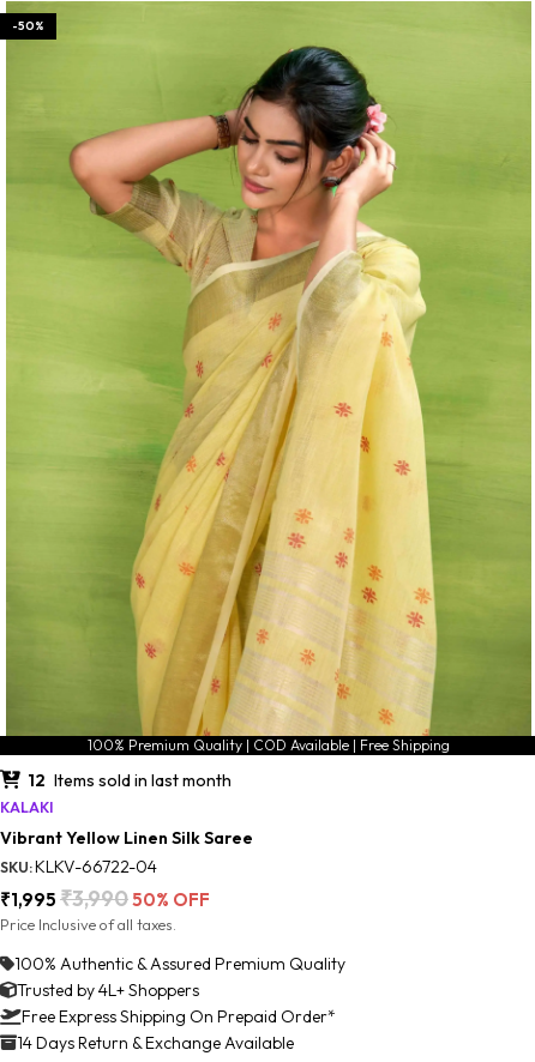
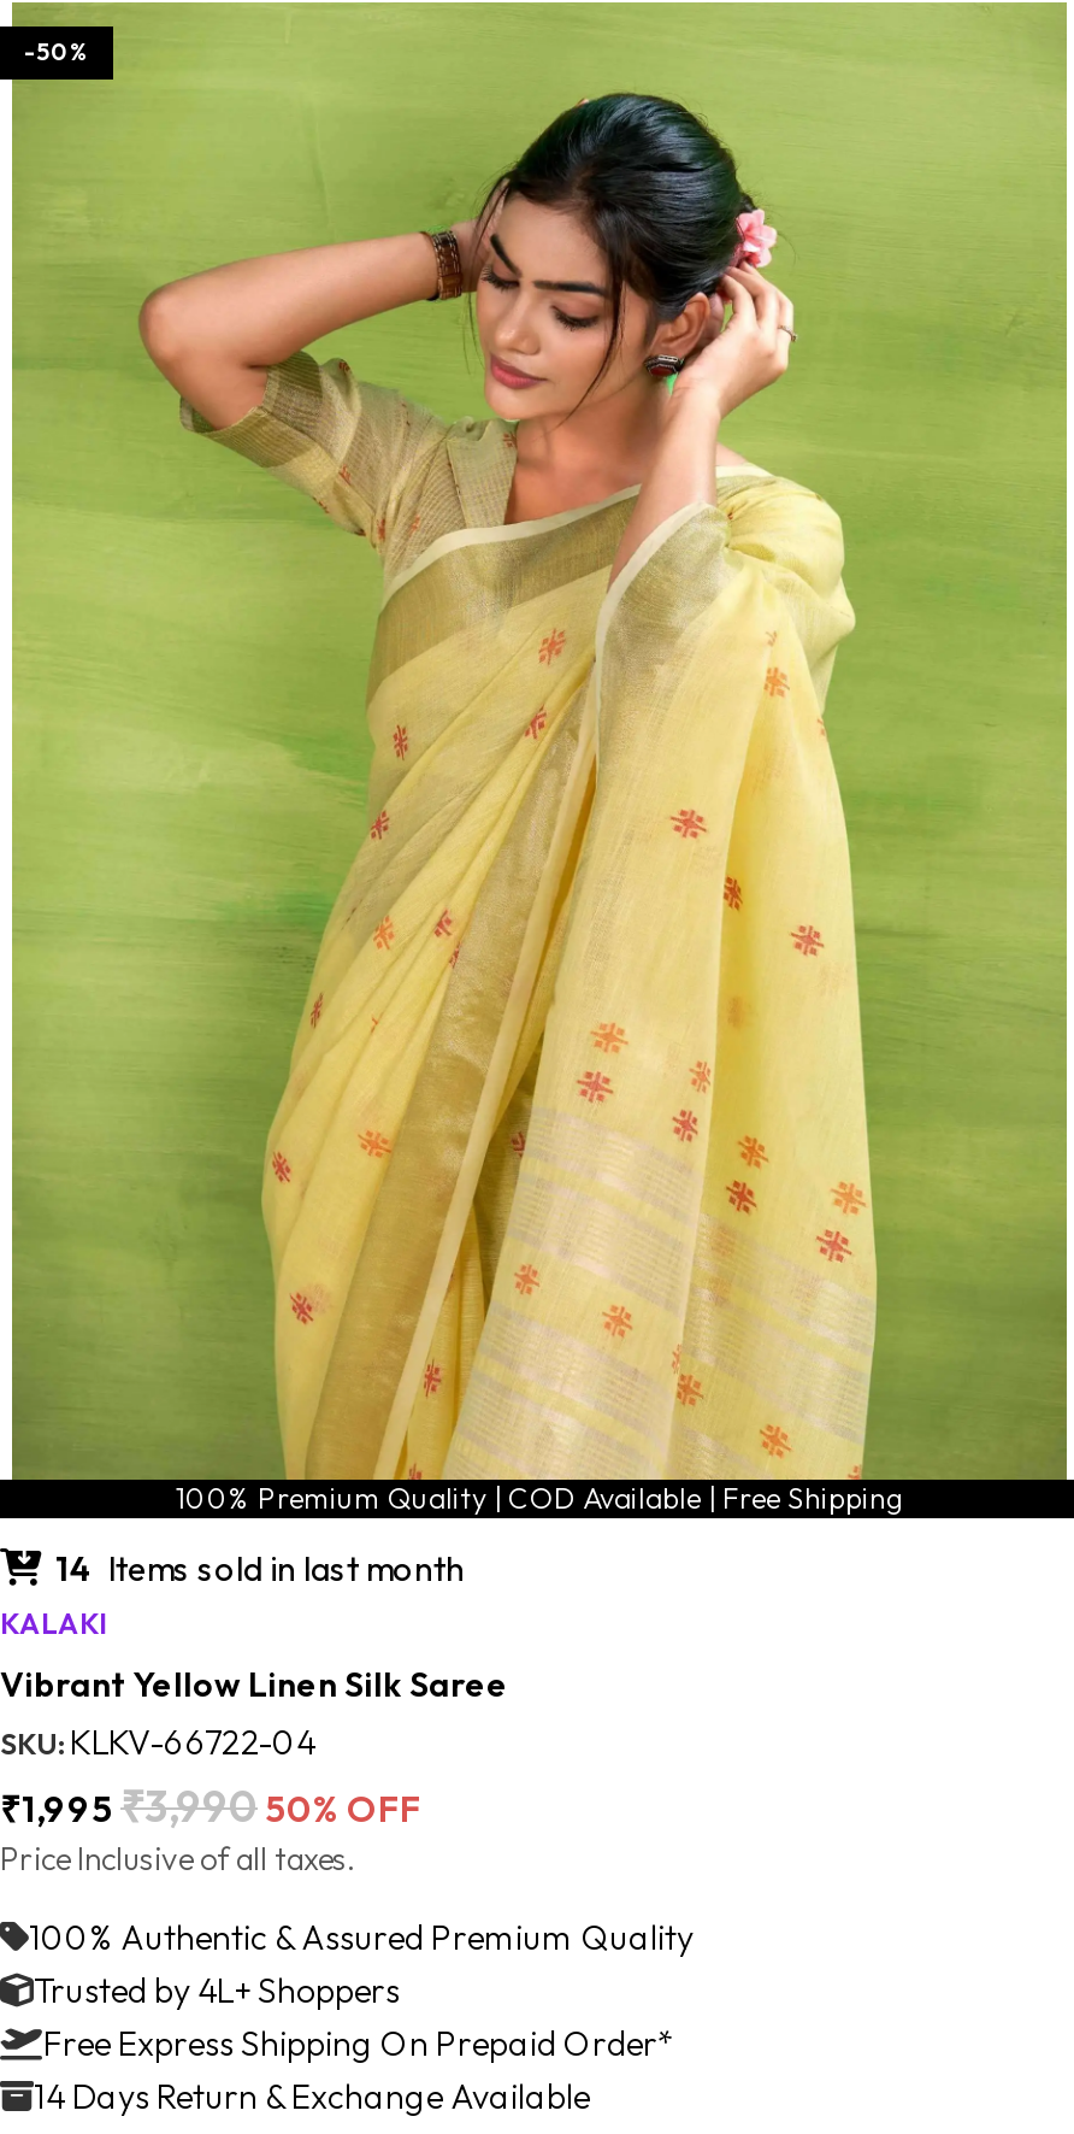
[28,770,232,791] 12 Items sold in last month -> [55,1547,465,1591] 14 Items sold in last month

